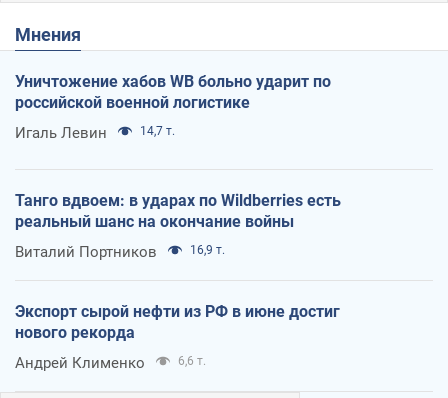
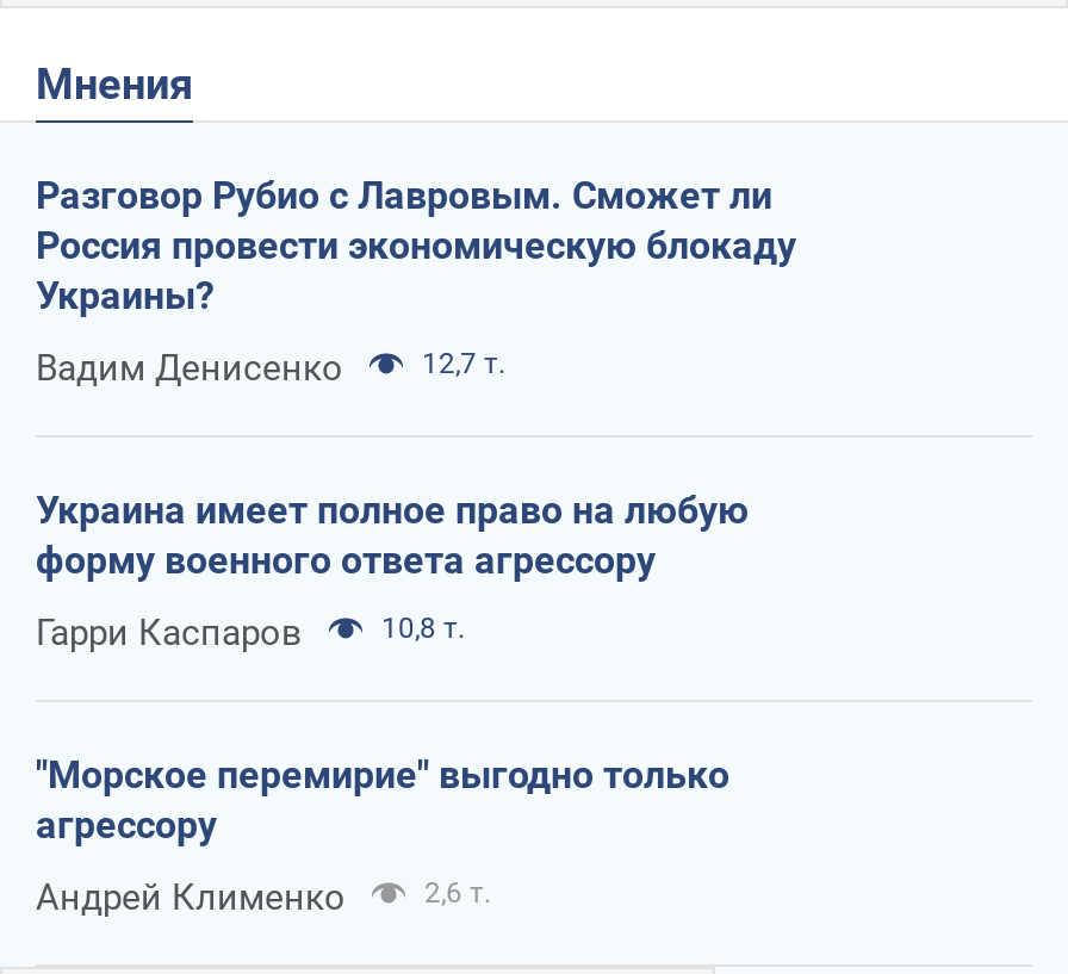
[15,72,331,112] Уничтожение хабов WB больно ударит по | российской военной логистике -> [36,173,796,319] Разговор Рубио с Лавровым. Сможет ли | Россия провести экономическую блокаду | Украины?
[15,124,175,142] Игаль Левин | 14,7 т. -> [36,347,505,390] Вадим Денисенко | 12,7 т.
[15,191,341,231] Танго вдвоем: в ударах по Wildberries есть | реальный шанс на окончание войны -> [36,488,749,583] Украина имеет полное право на любую | форму военного ответа агрессору
[15,243,225,261] Виталий Портников | 16,9 т. -> [36,612,465,655] Гарри Каспаров | 10,8 т.
[15,302,340,342] Экспорт сырой нефти из РФ в июне достиг | нового рекорда -> [36,752,729,848] "Морское перемирие" выгодно только | агрессору
[178,354,206,368] 6,6 т. -> [424,876,491,910] 2,6 т.

